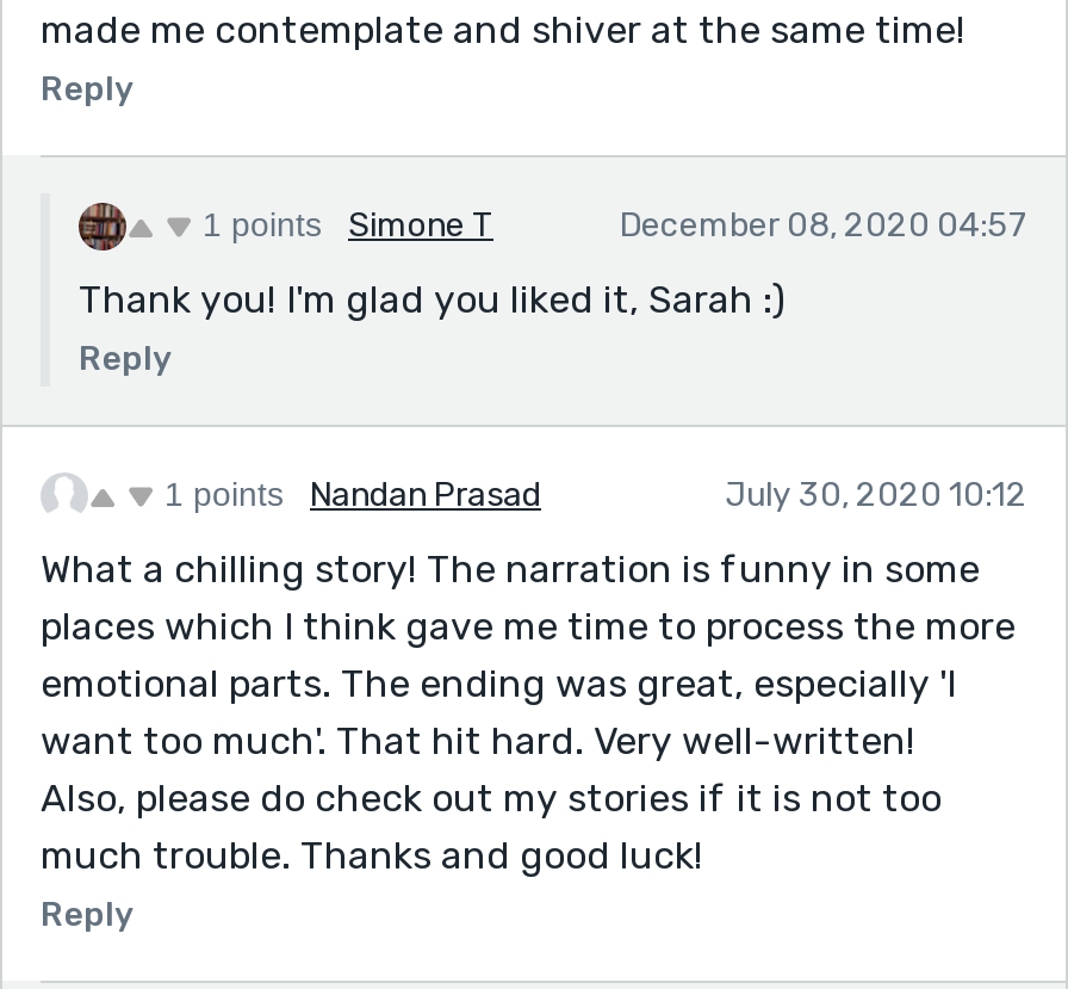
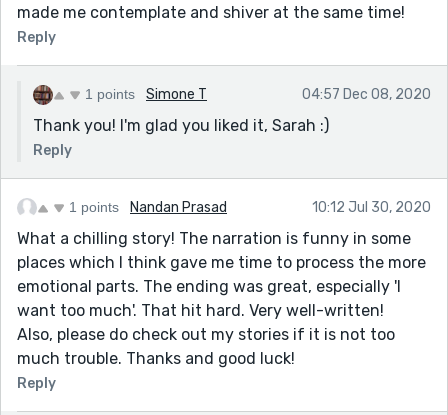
[620,205,1027,245] December 08, 2020 04:57 -> [302,86,431,103] 04:57 Dec 08, 2020
[725,474,1027,515] July 30, 2020 10:12 -> [312,199,431,216] 10:12 Jul 30, 2020

